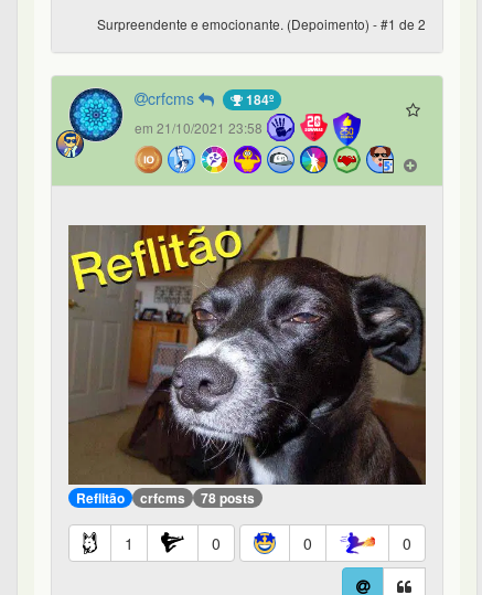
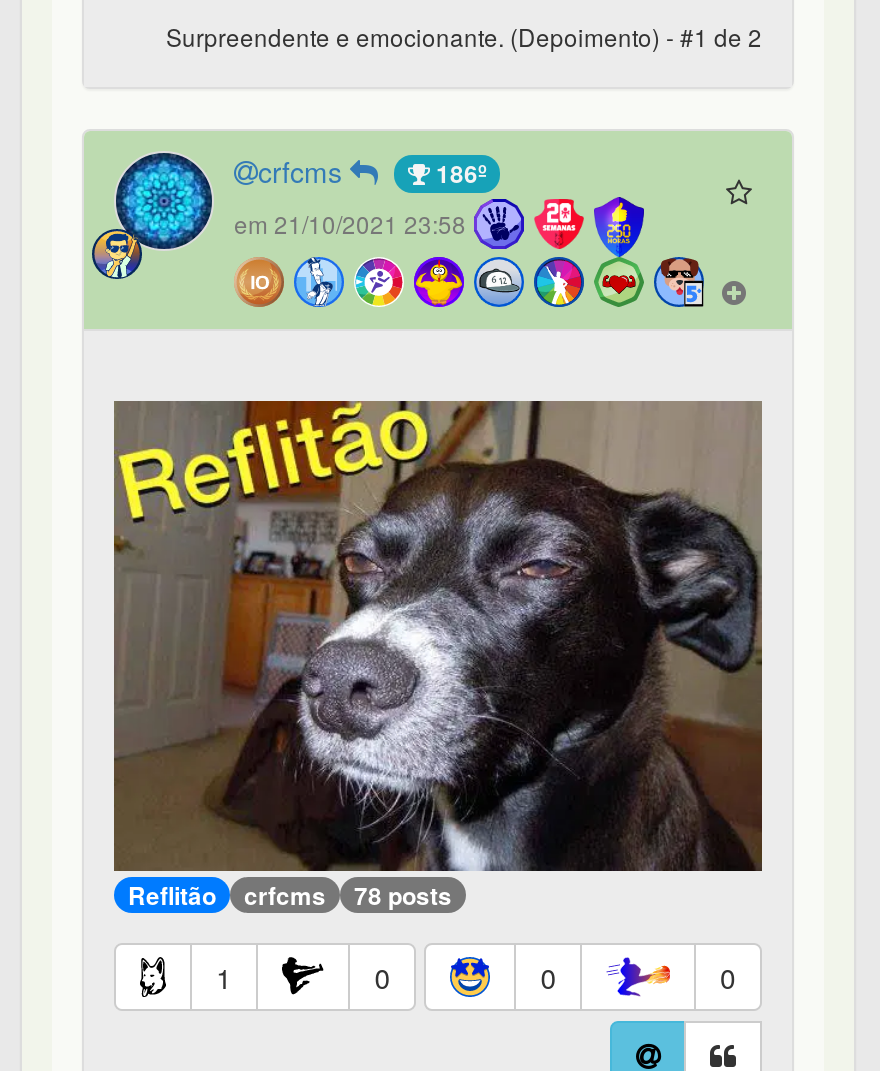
[243,89,274,109] 184º -> [430,155,486,191] 186º

